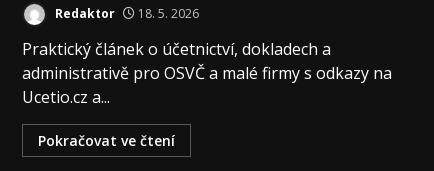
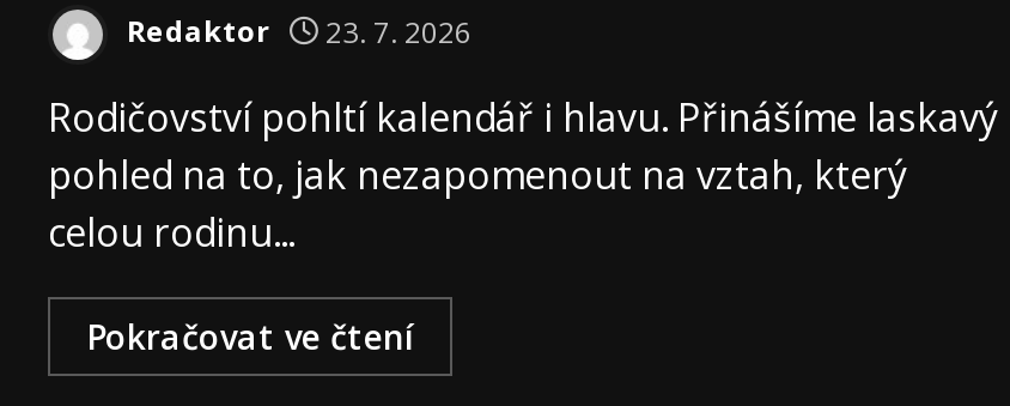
[52,4,199,21] Redaktor 18. 5. 2026 -> [120,11,471,51] Redaktor 23. 7. 2026
[22,38,392,108] Praktický článek o účetnictví, dokladech a | administrativě pro OSVČ a malé firmy s odkazy na | Ucetio.cz a... -> [48,91,998,258] Rodičovství pohltí kalendář i hlavu. Přinášíme laskavý | pohled na to, jak nezapomenout na vztah, který | celou rodinu...

